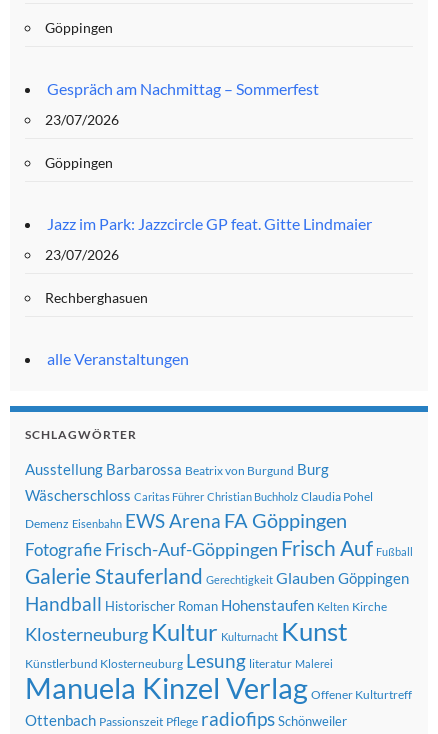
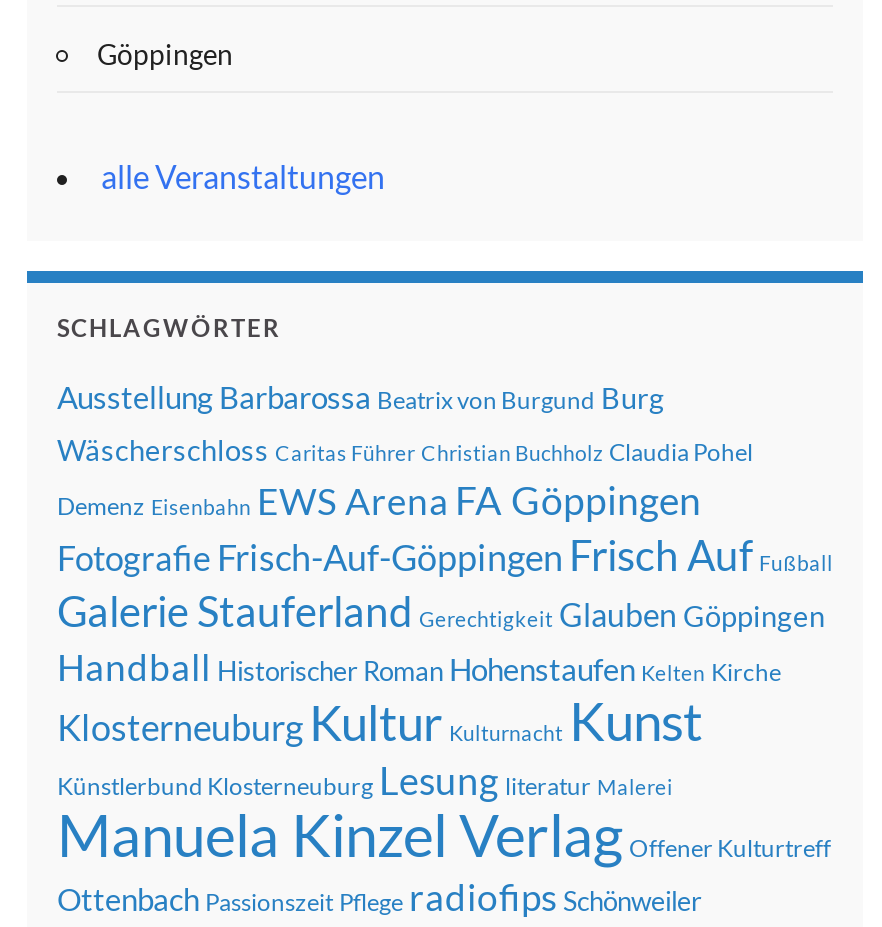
[45,79,372,306] Gespräch am Nachmittag – Sommerfest | 23/07/2026 | Göppingen | Jazz im Park: Jazzcircle GP feat. Gitte Lindmaier | 23/07/2026 | Rechberghasuen -> none

